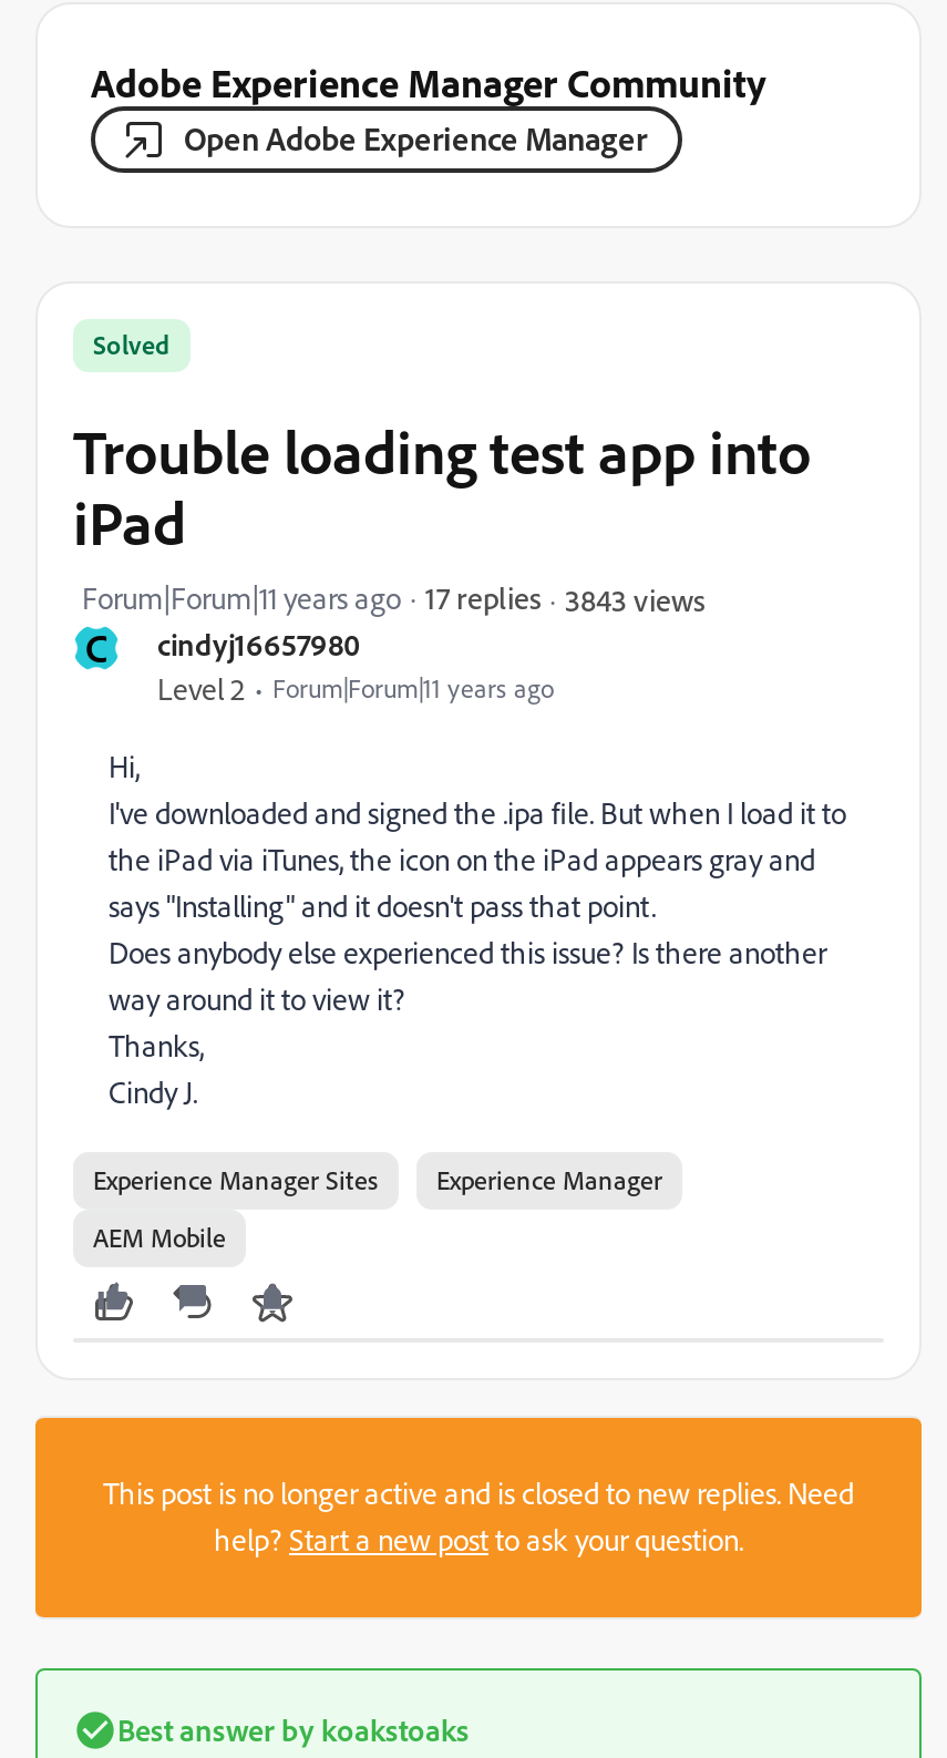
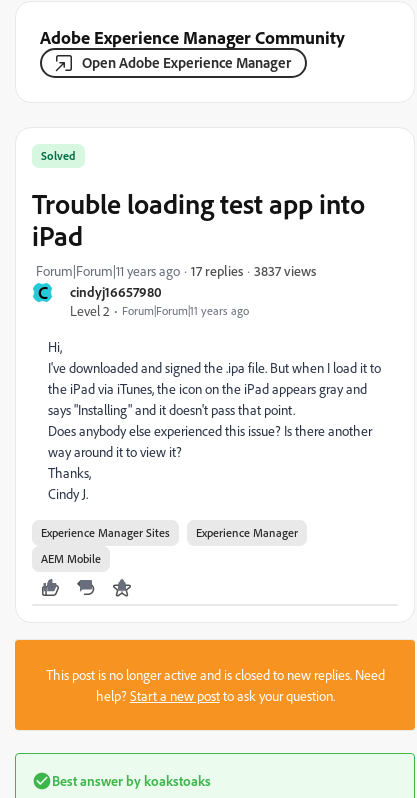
[565,579,704,617] 3843 views -> [254,261,316,278] 3837 views

